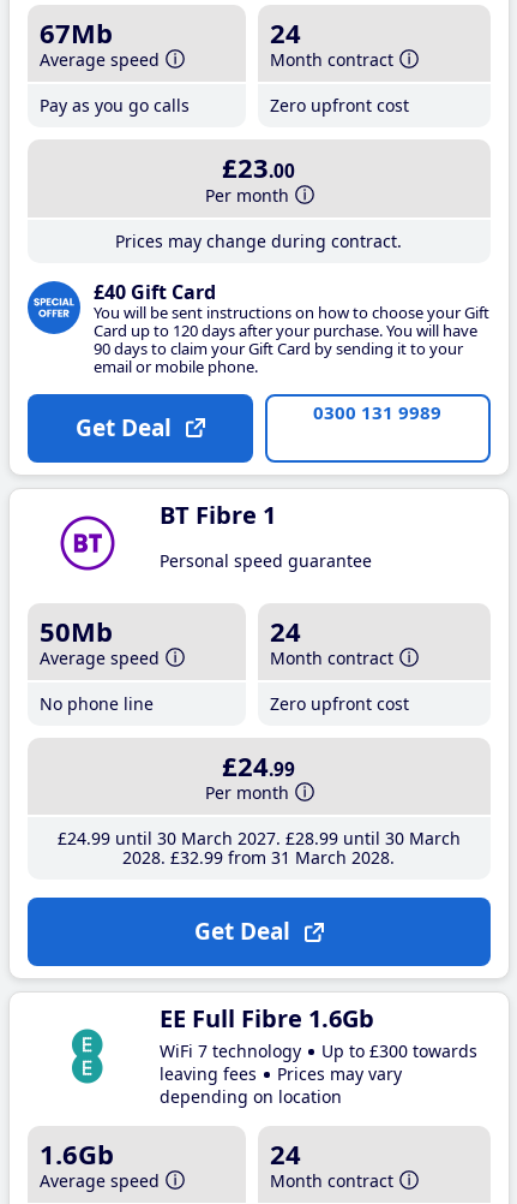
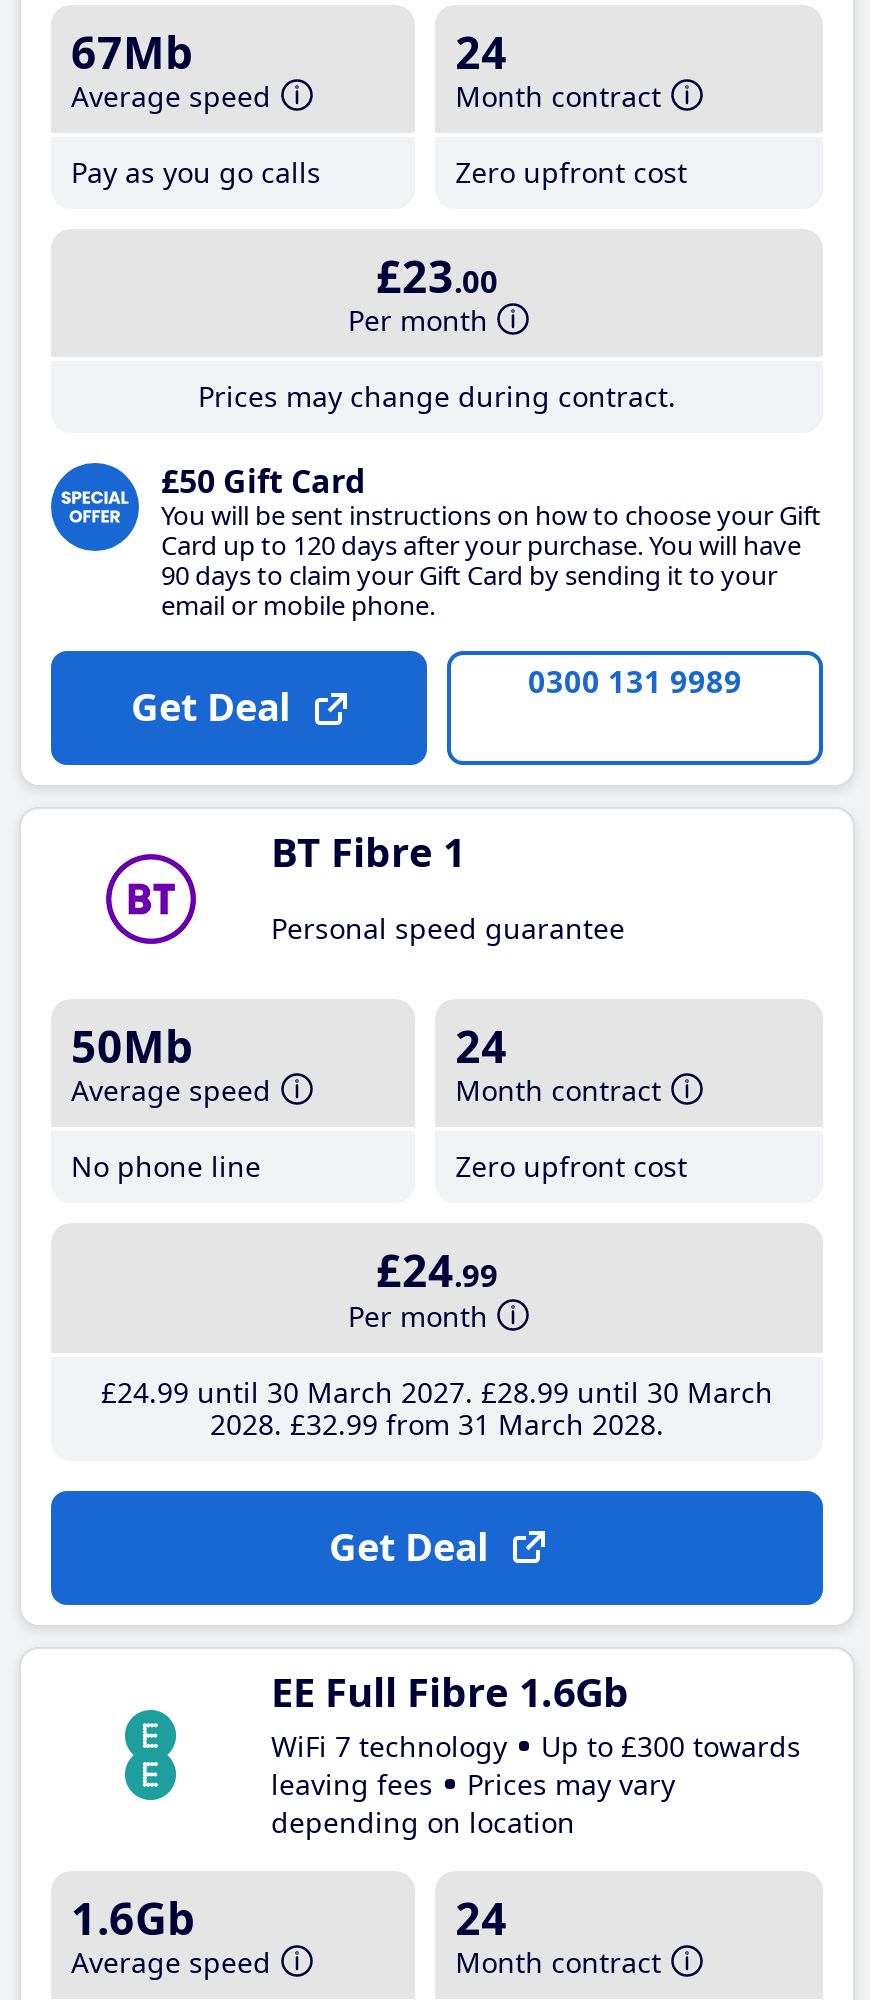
[94,278,216,305] £40 Gift Card -> [161,459,365,503] £50 Gift Card

